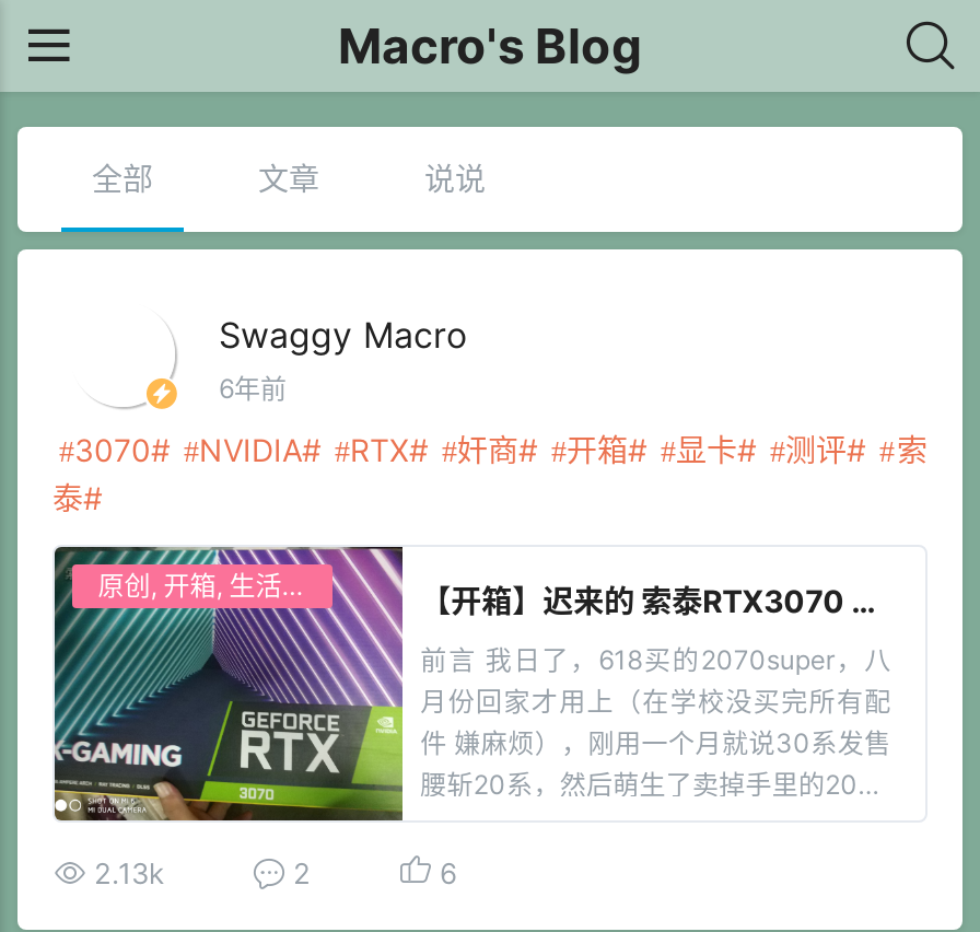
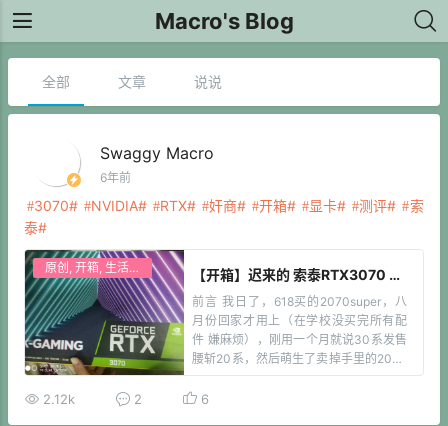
[94,855,164,890] 2.13k -> [43,391,75,407] 2.12k

